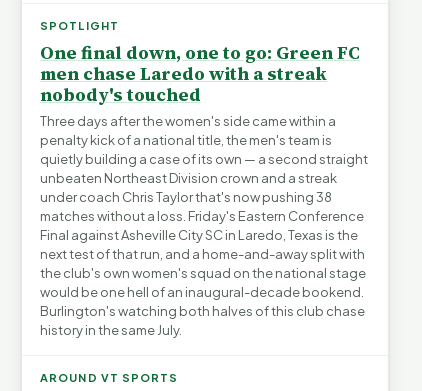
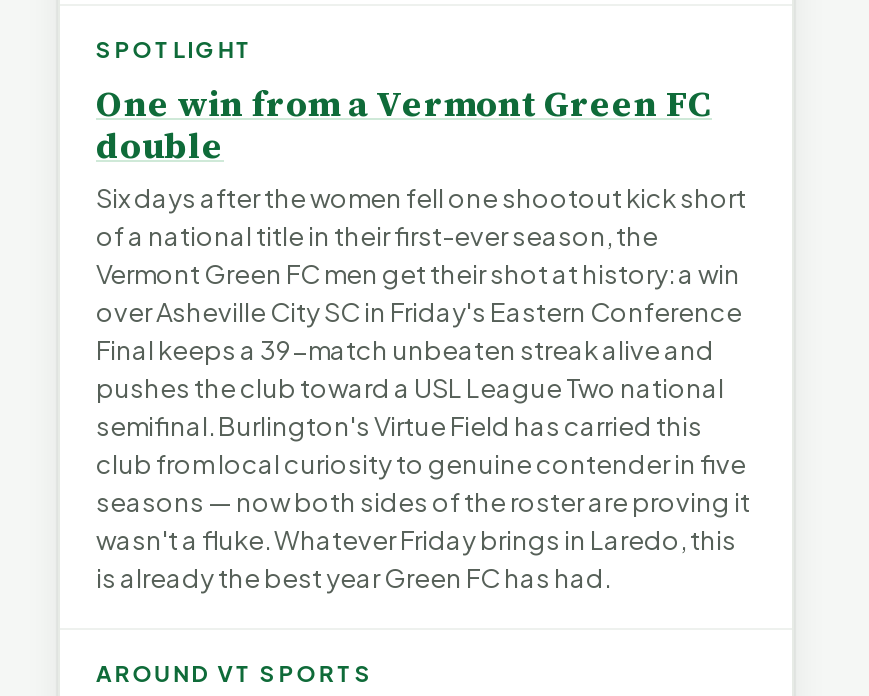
[40,40,368,338] One final down, one to go: Green FC | men chase Laredo with a streak | nobody's touched | Three days after the women's side came within a | penalty kick of a national title, the men's team is | quietly building a case of its own — a second straight | unbeaten Northeast Division crown and a streak | under coach Chris Taylor that's now pushing 38 | matches without a loss. Friday's Eastern Conference | Final against Asheville City SC in Laredo, Texas is the | next test of that run, and a home-and-away split with | the club's own women's squad on the national stage | would be one hell of an inaugural-decade bookend. | Burlington's watching both halves of this club chase | history in the same July. -> [96,79,750,595] One win from a Vermont Green FC | double | Six days after the women fell one shootout kick short | of a national title in their first-ever season, the | Vermont Green FC men get their shot at history: a win | over Asheville City SC in Friday's Eastern Conference | Final keeps a 39-match unbeaten streak alive and | pushes the club toward a USL League Two national | semifinal. Burlington's Virtue Field has carried this | club from local curiosity to genuine contender in five | seasons — now both sides of the roster are proving it | wasn't a fluke. Whatever Friday brings in Laredo, this | is already the best year Green FC has had.

